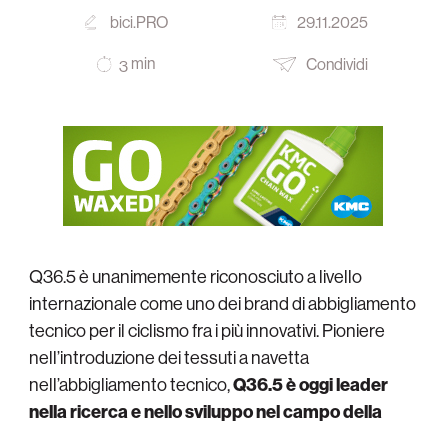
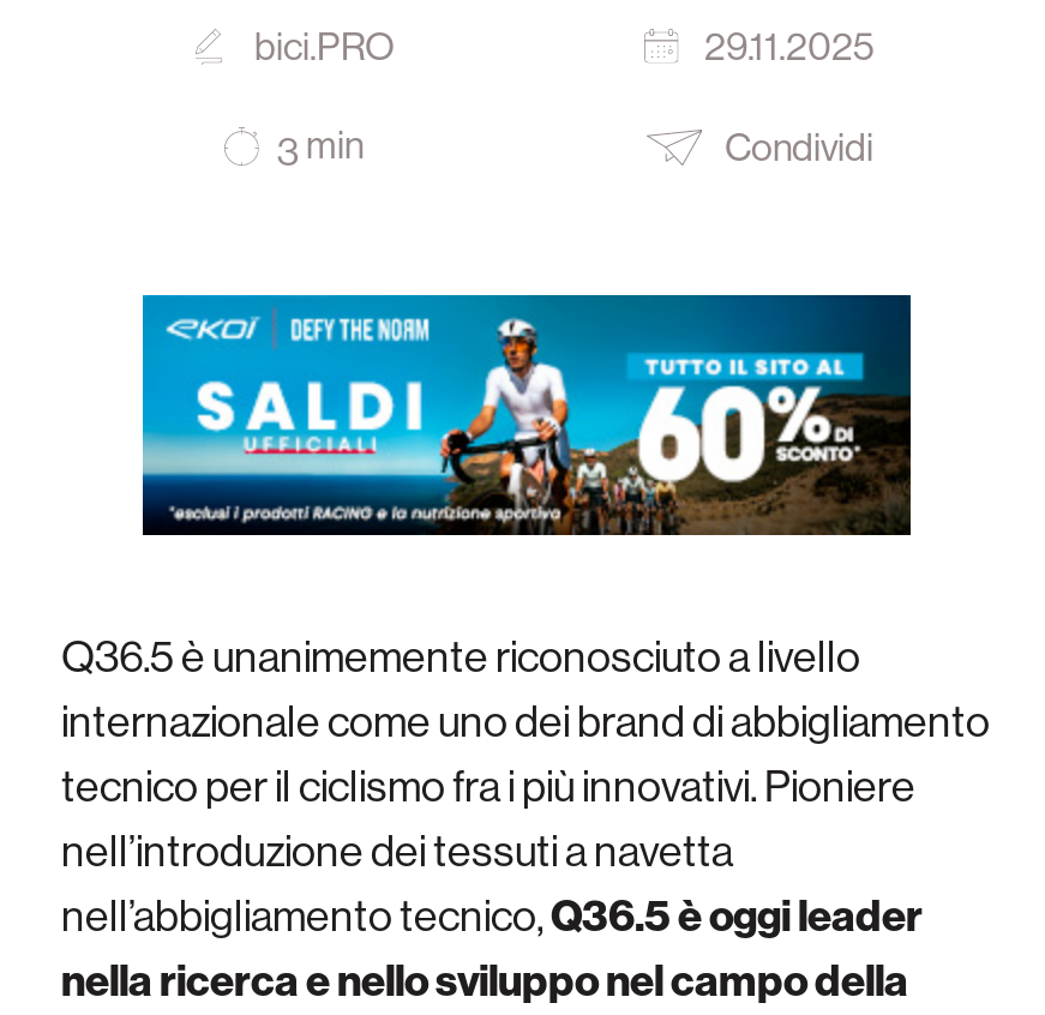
[62,125,384,227] [image] -> [140,293,913,537] [image]

